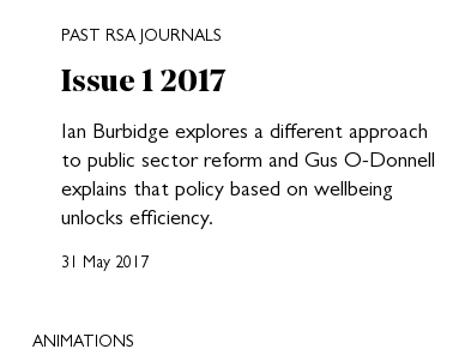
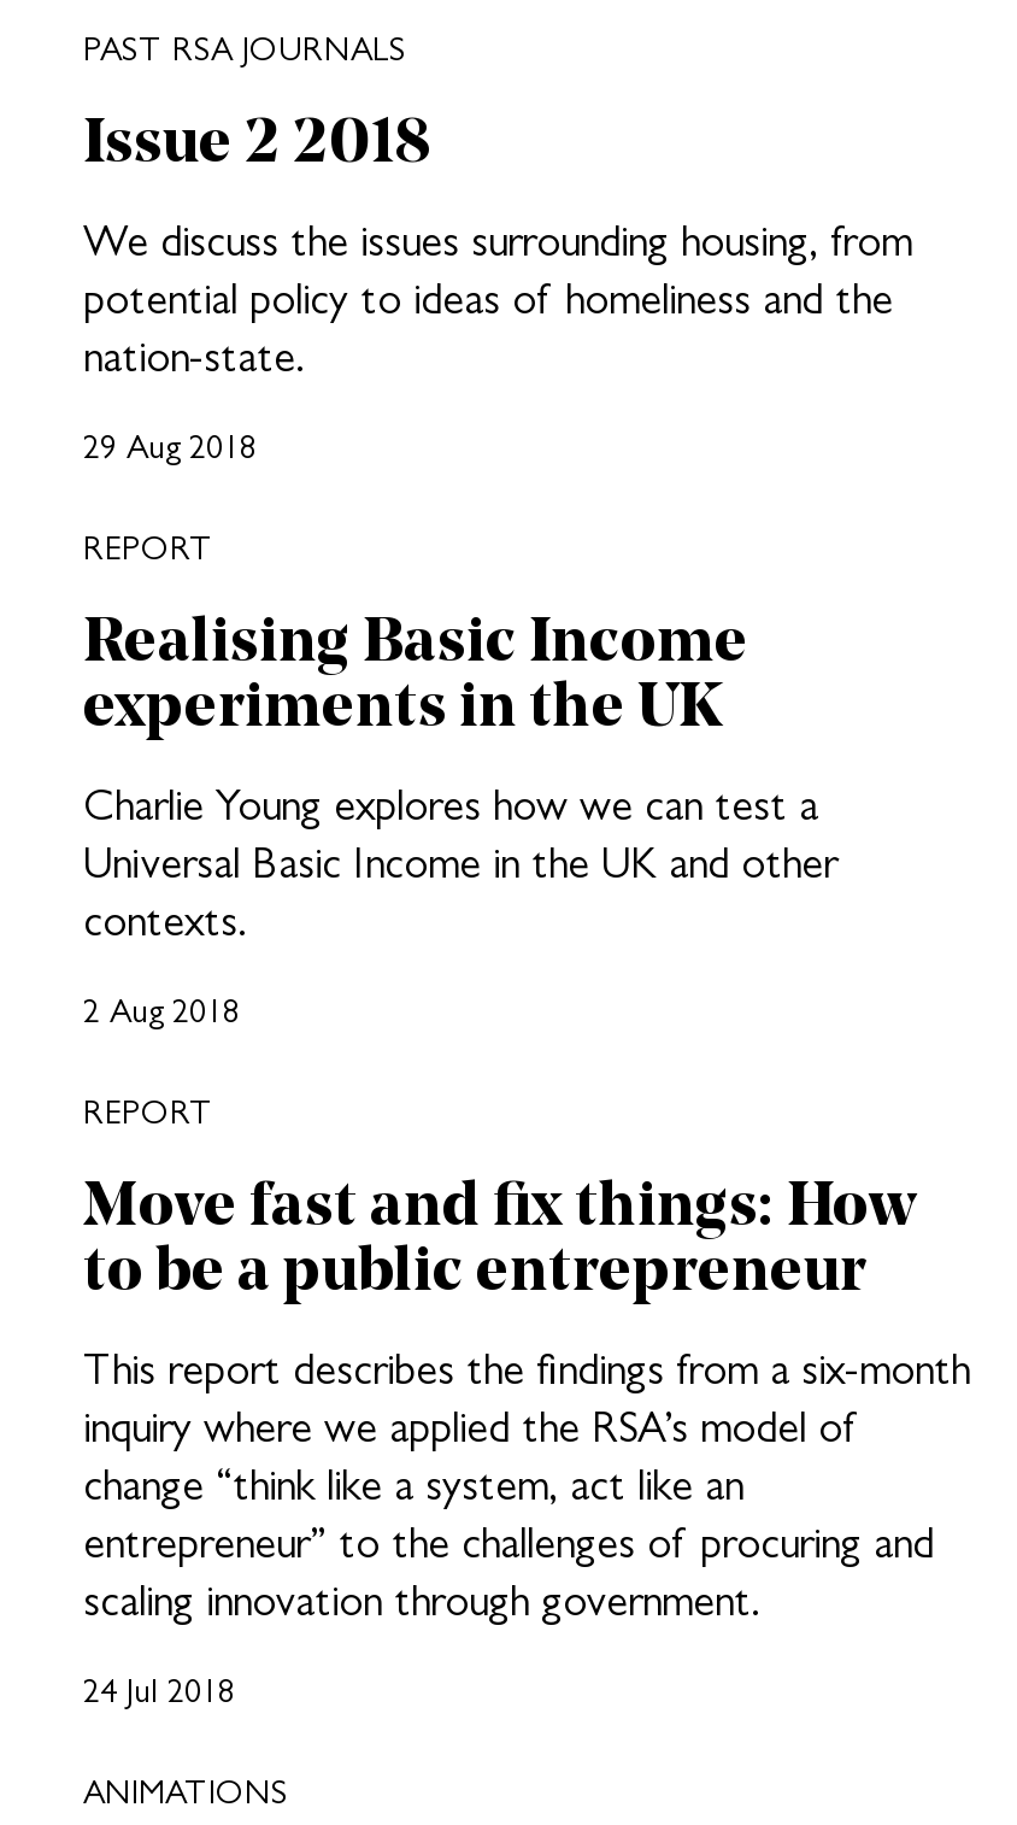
[61,61,435,270] Issue 1 2017 | Ian Burbidge explores a different approach | to public sector reform and Gus O-Donnell | explains that policy based on wellbeing | unlocks efficiency. | 31 May 2017 -> [83,100,970,1708] Issue 2 2018 | We discuss the issues surrounding housing, from | potential policy to ideas of homeliness and the | nation-state. | 29 Aug 2018 | REPORT | Realising Basic Income | experiments in the UK | Charlie Young explores how we can test a | Universal Basic Income in the UK and other | contexts. | 2 Aug 2018 | REPORT | Move fast and fix things: How | to be a public entrepreneur | This report describes the findings from a six-month | inquiry where we applied the RSA’s model of | change “think like a system, act like an | entrepreneur” to the challenges of procuring and | scaling innovation through government. | 24 Jul 2018

